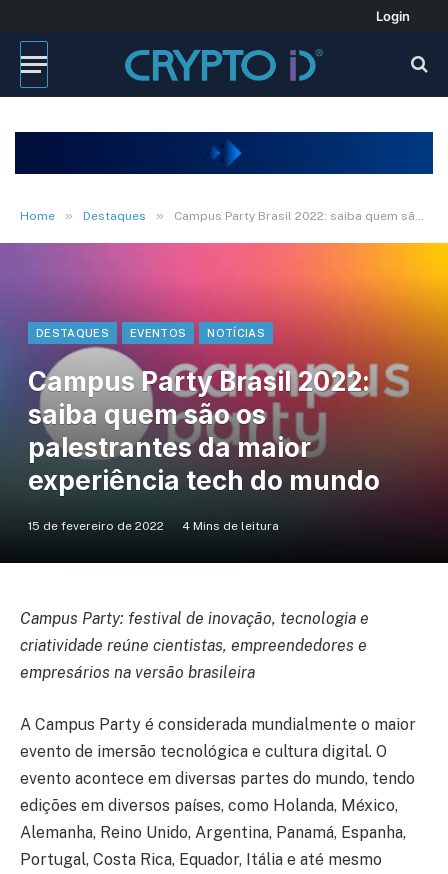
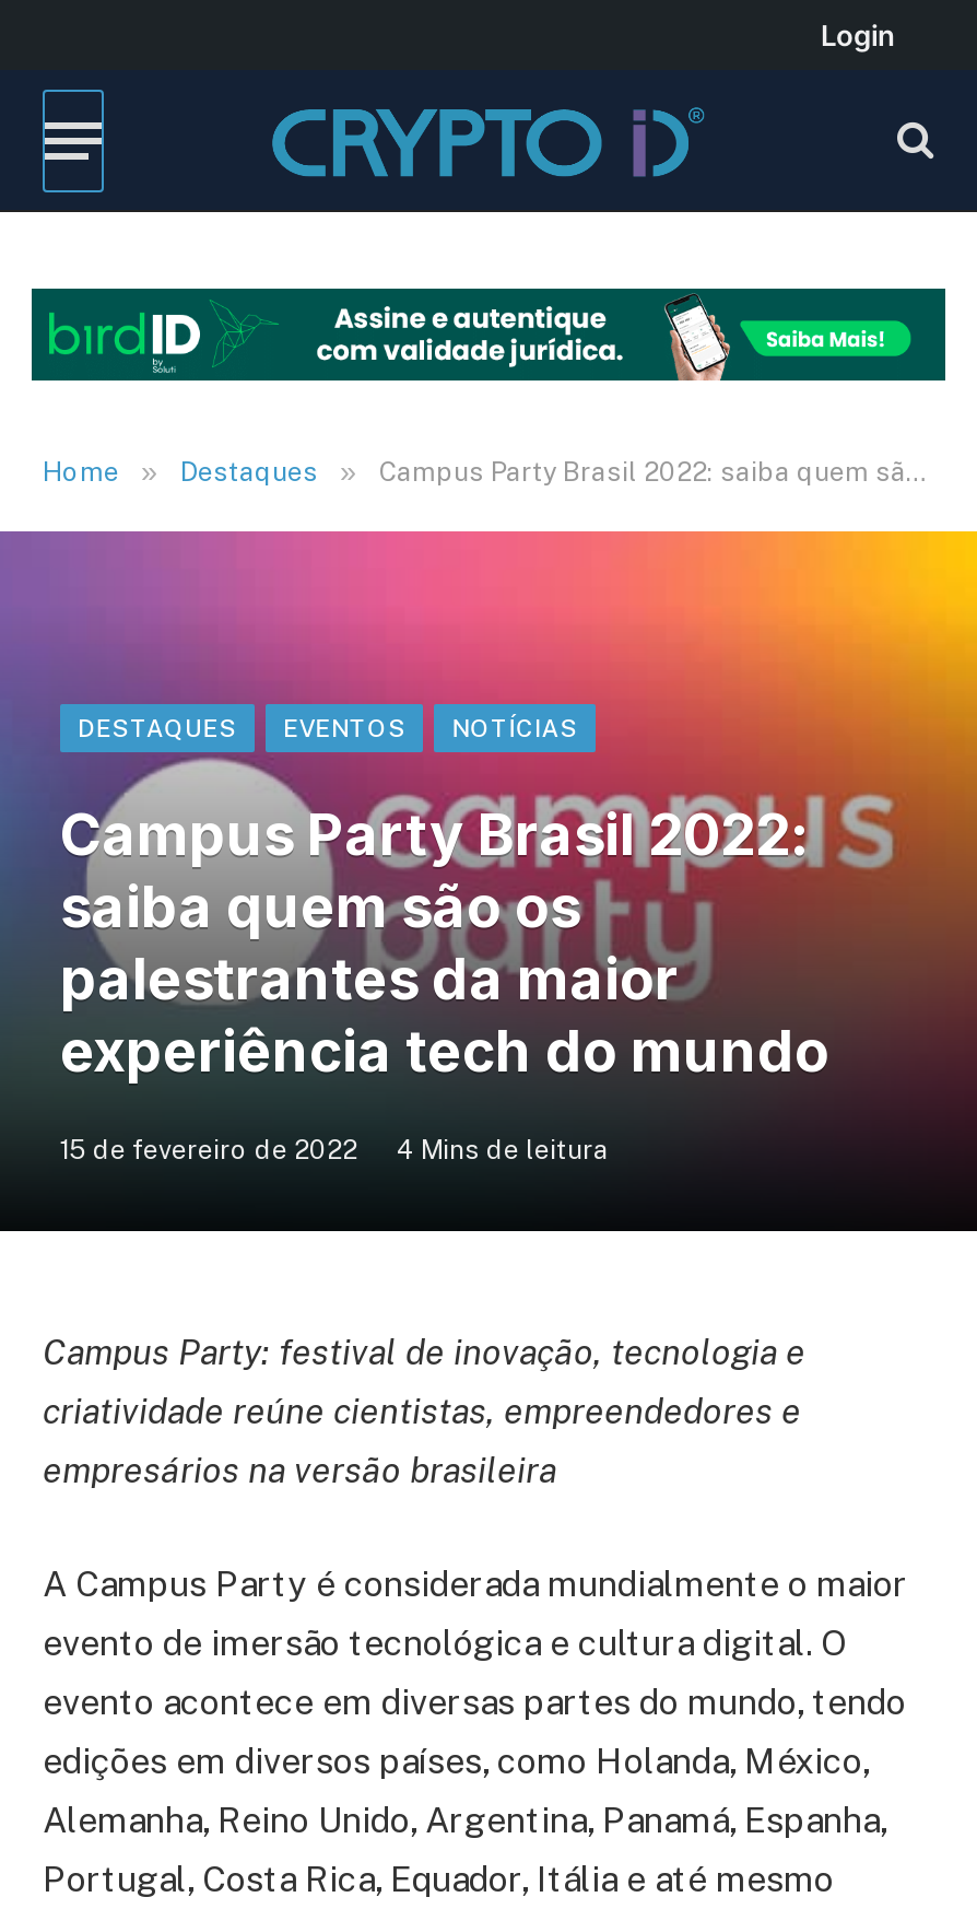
[15,132,433,175] [image] -> [32,289,945,383] [image]

